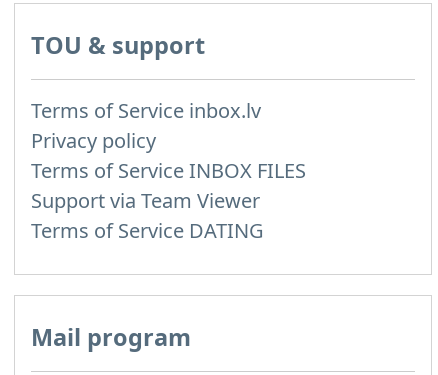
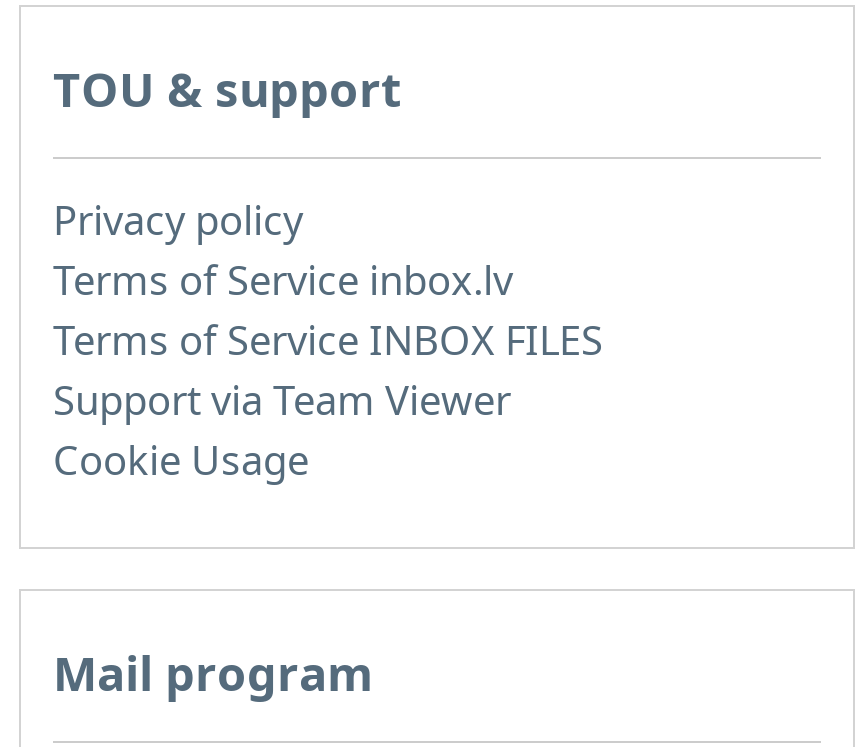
moved [31,97,261,124] -> [53,253,513,307]: Terms of Service inbox.lv
moved [31,127,156,154] -> [53,193,303,247]: Privacy policy
[31,217,264,244] Terms of Service DATING -> [53,433,309,487] Cookie Usage

